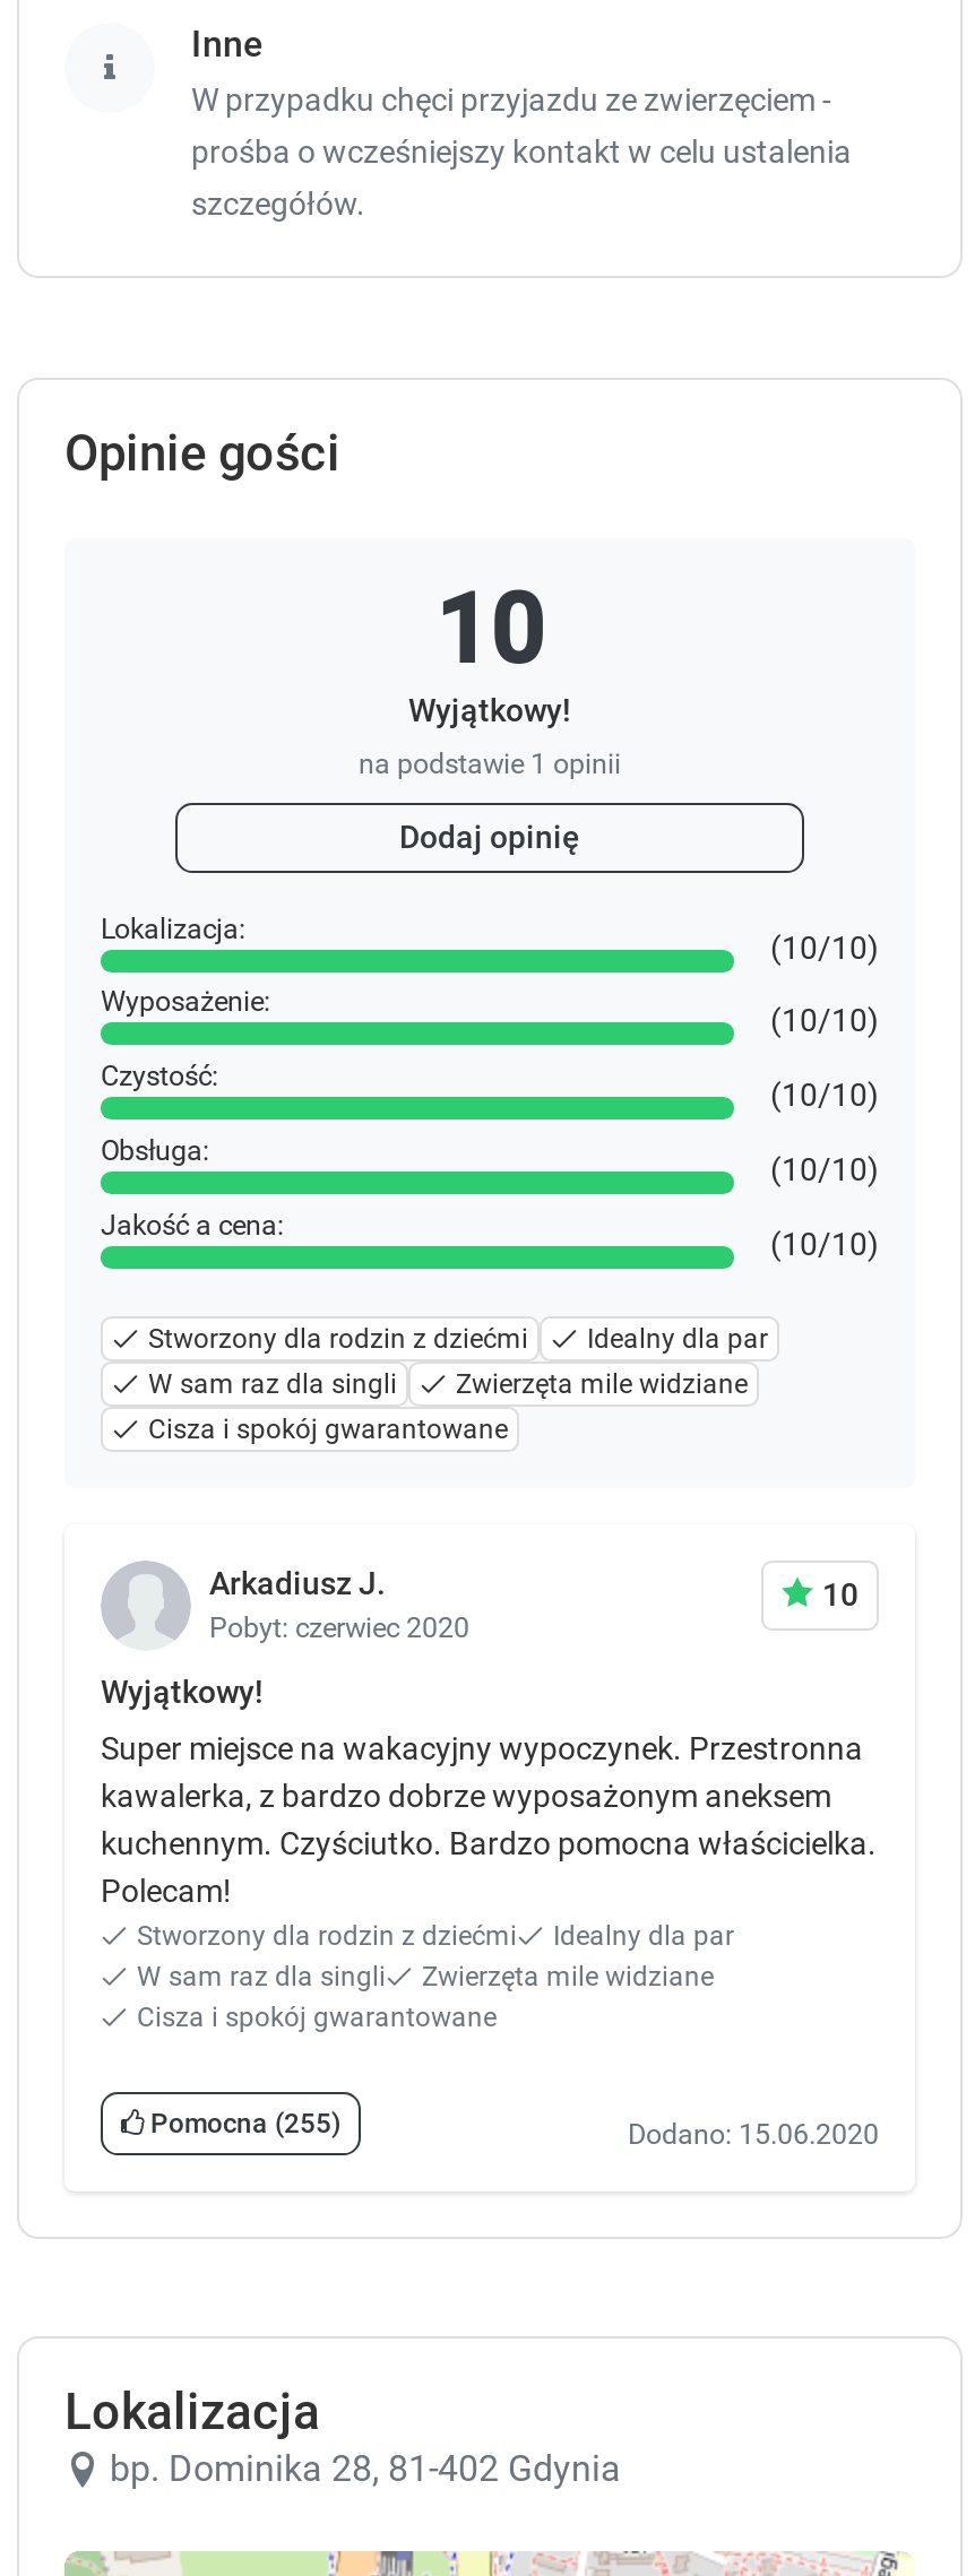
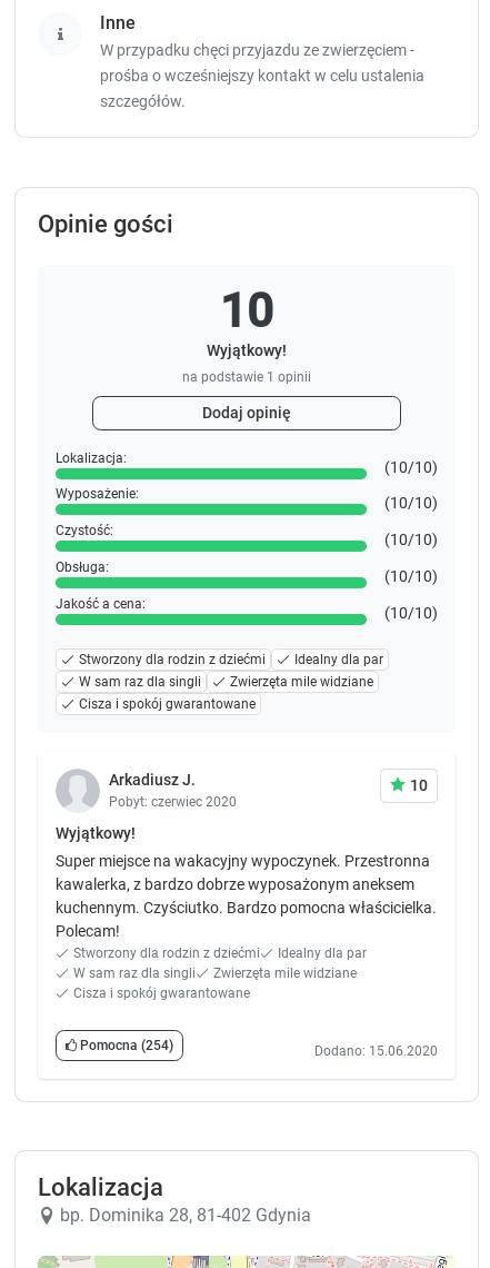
[144,2107,340,2138] Pomocna (255) -> [77,1037,173,1053] Pomocna (254)

